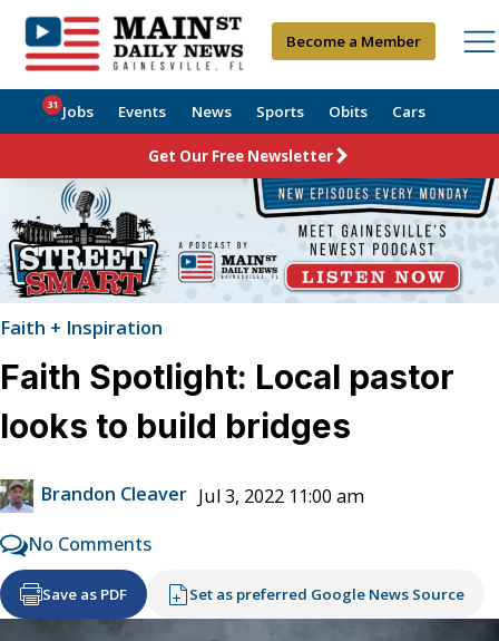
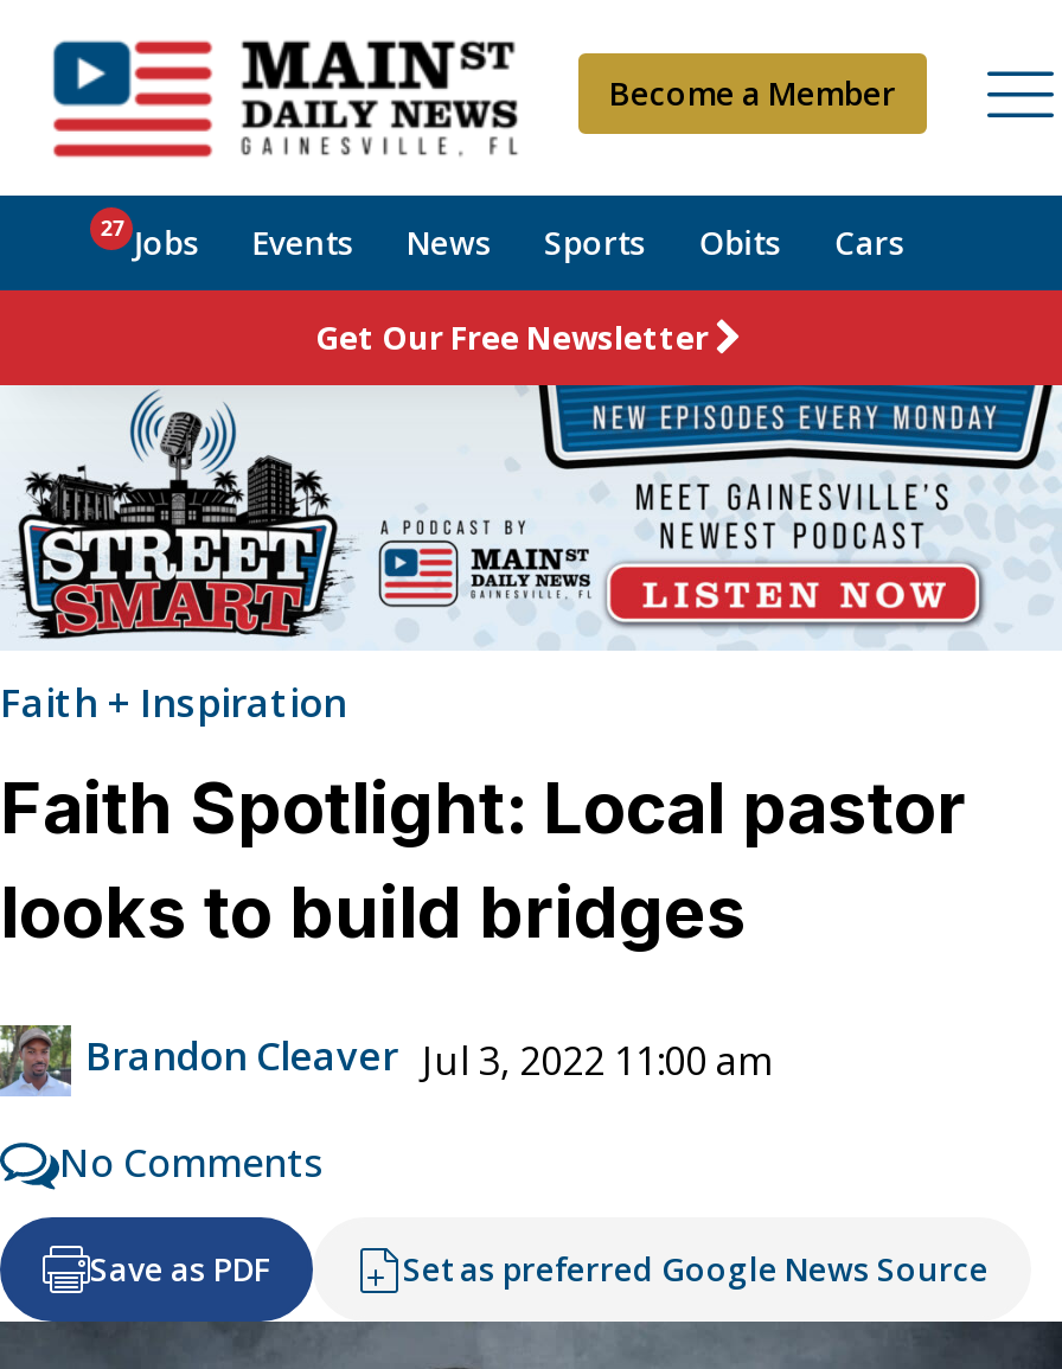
[47,97,425,122] 31 Jobs Events News Sports Obits Cars -> [100,212,905,264] 27 Jobs Events News Sports Obits Cars

